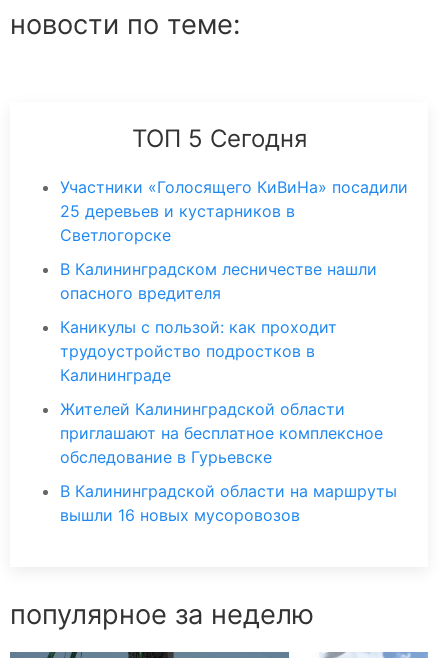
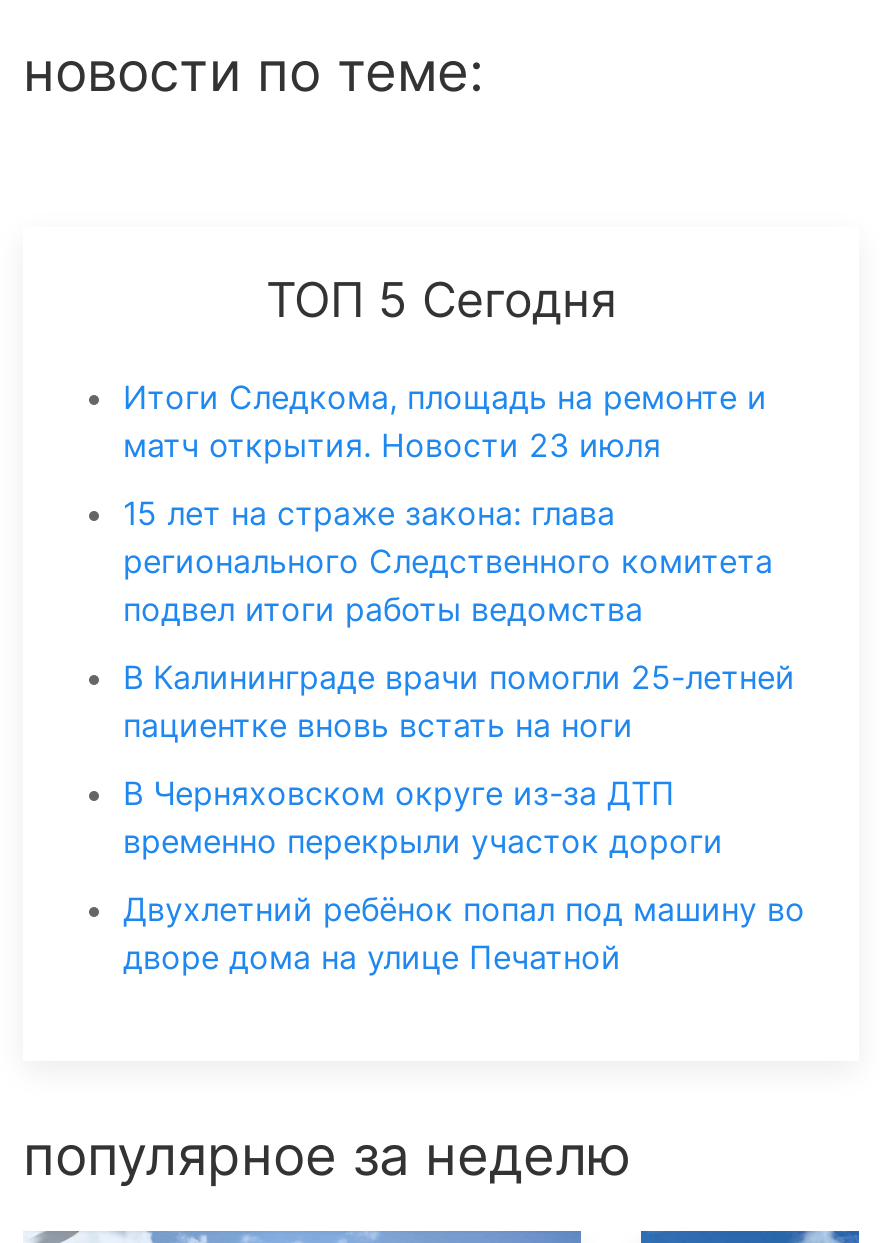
[60,177,408,245] Участники «Голосящего КиВиНа» посадили | 25 деревьев и кустарников в | Светлогорске -> [123,378,767,466] Итоги Следкома, площадь на ремонте и | матч открытия. Новости 23 июля
[60,259,377,303] В Калининградском лесничестве нашли | опасного вредителя -> [123,494,773,630] 15 лет на страже закона: глава | регионального Следственного комитета | подвел итоги работы ведомства
[60,317,337,385] Каникулы с пользой: как проходит | трудоустройство подростков в | Калининграде -> [123,658,795,746] В Калининграде врачи помогли 25-летней | пациентке вновь встать на ноги
[60,399,383,467] Жителей Калининградской области | приглашают на бесплатное комплексное | обследование в Гурьевске -> [123,774,723,862] В Черняховском округе из-за ДТП | временно перекрыли участок дороги
[60,481,397,525] В Калининградской области на маршруты | вышли 16 новых мусоровозов -> [123,890,805,978] Двухлетний ребёнок попал под машину во | дворе дома на улице Печатной

